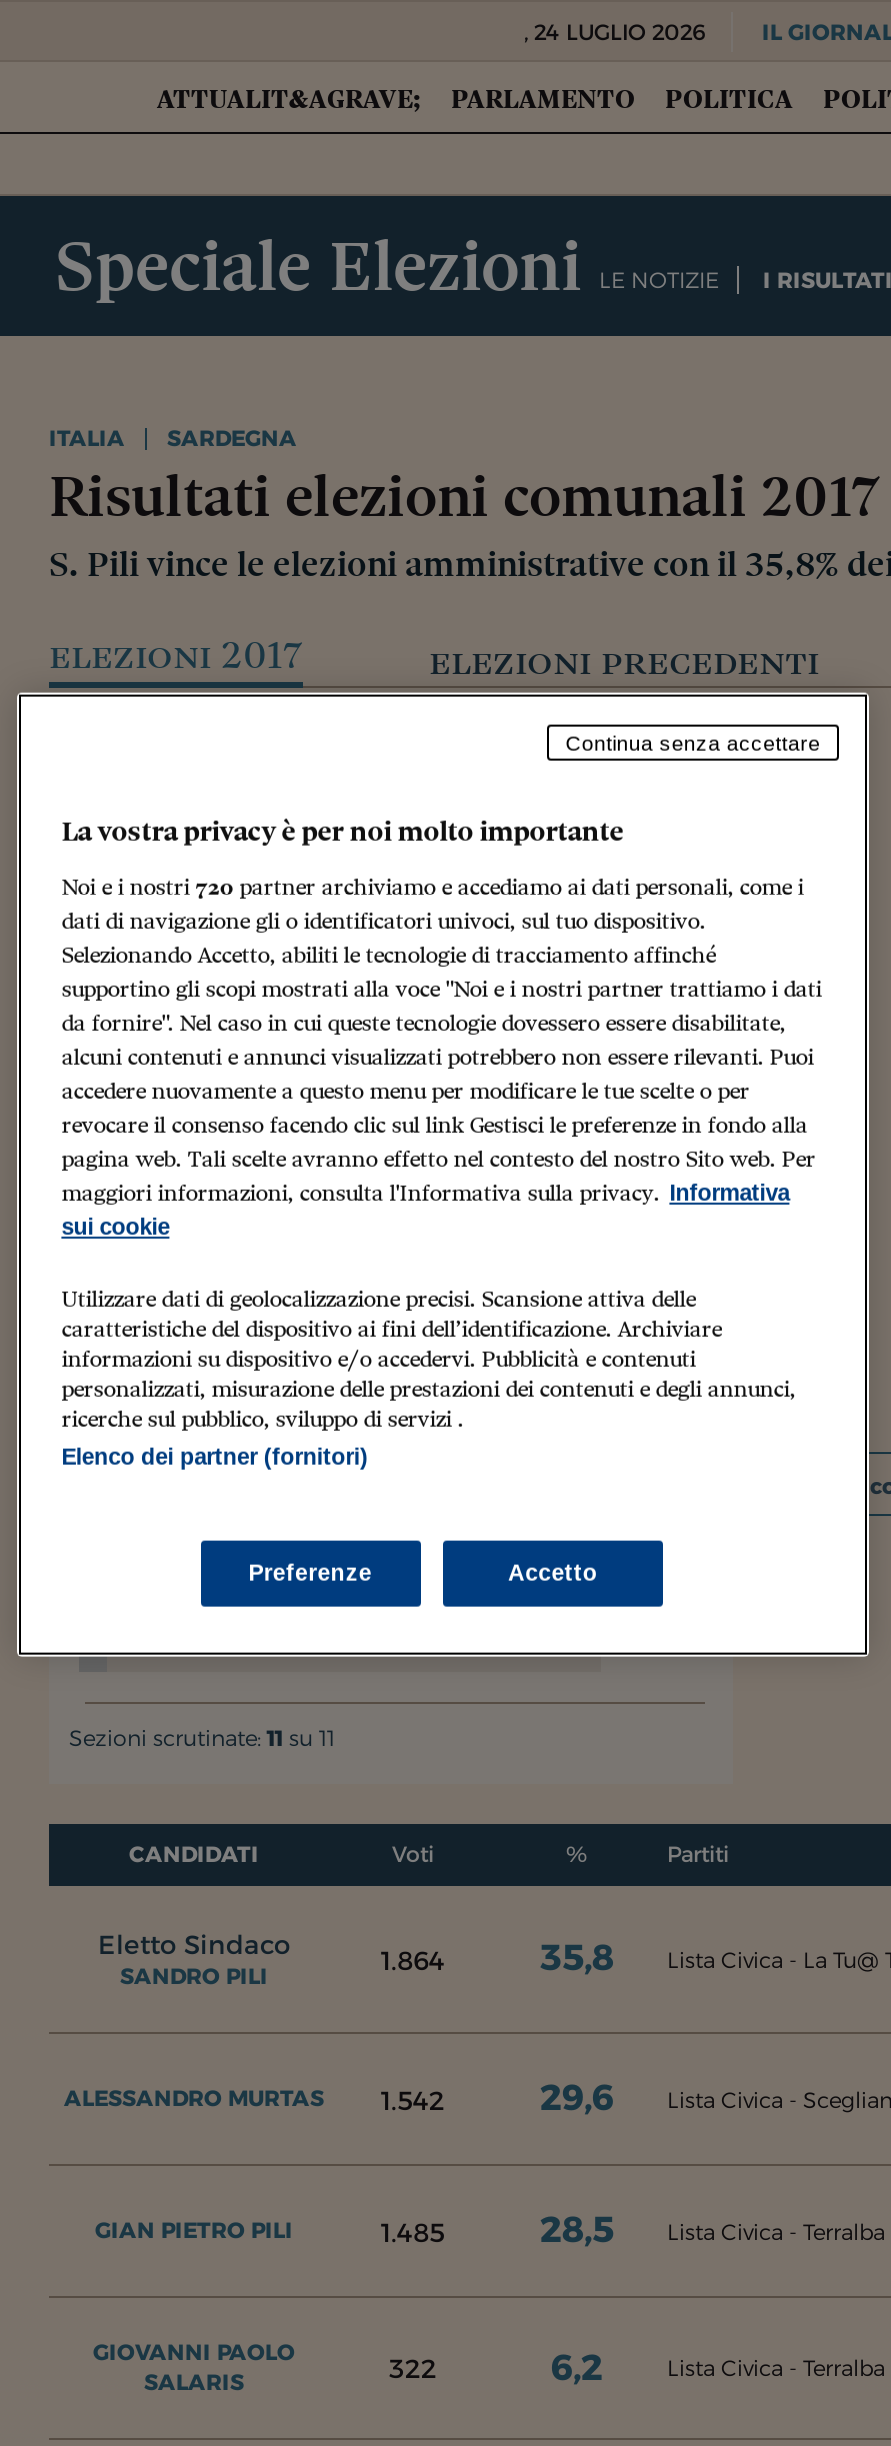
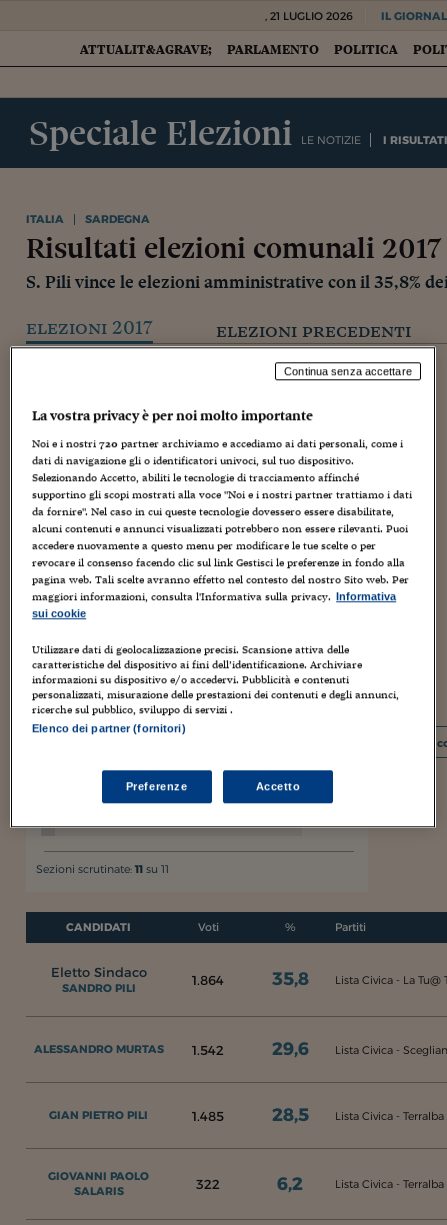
[524,18,706,46] , 24 LUGLIO 2026 -> [265,9,353,23] , 21 LUGLIO 2026

